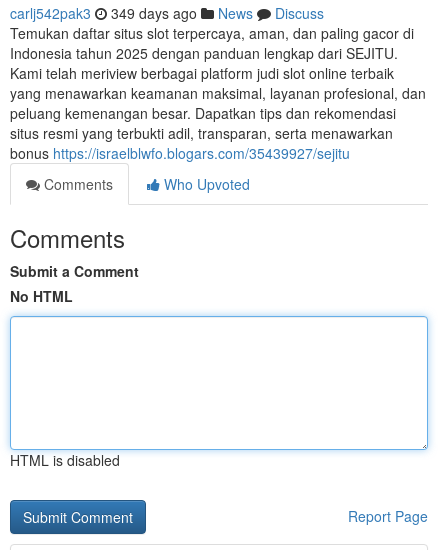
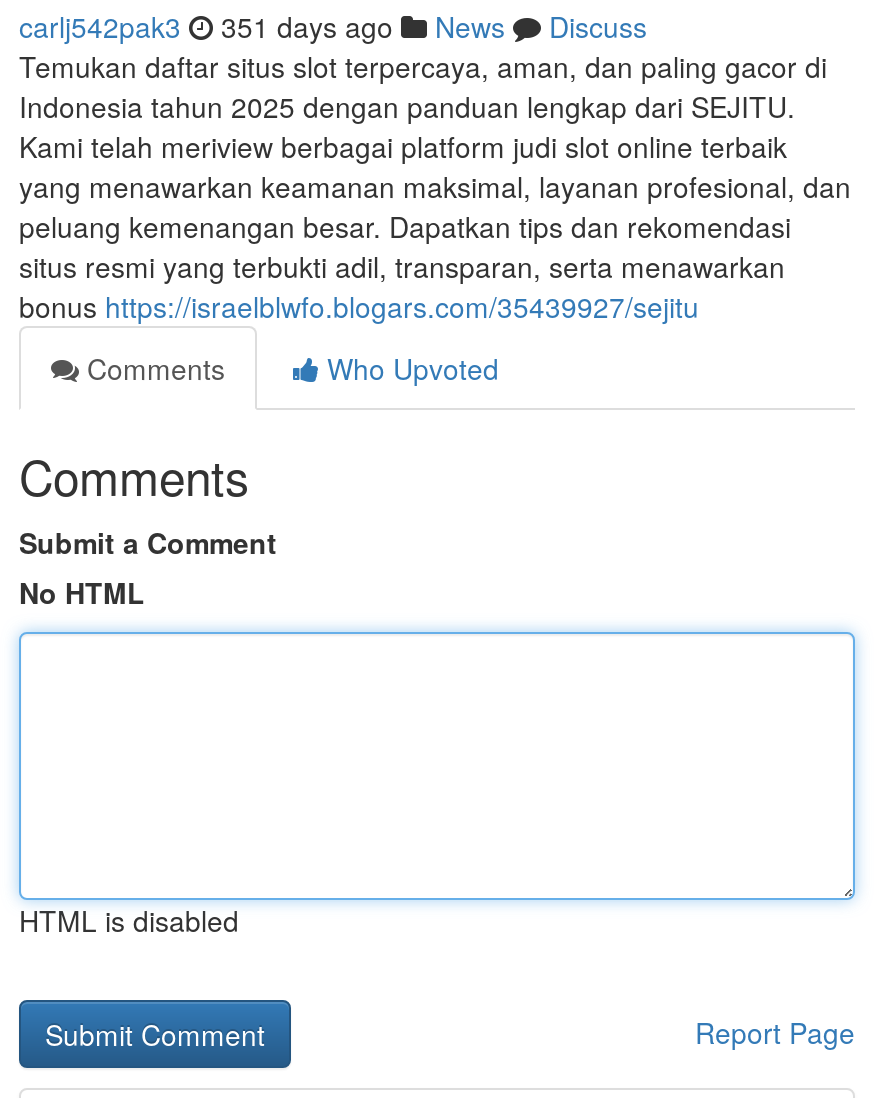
[10,3,324,23] carlj542pak3 349 days ago News Discuss -> [19,6,647,46] carlj542pak3 351 days ago News Discuss

